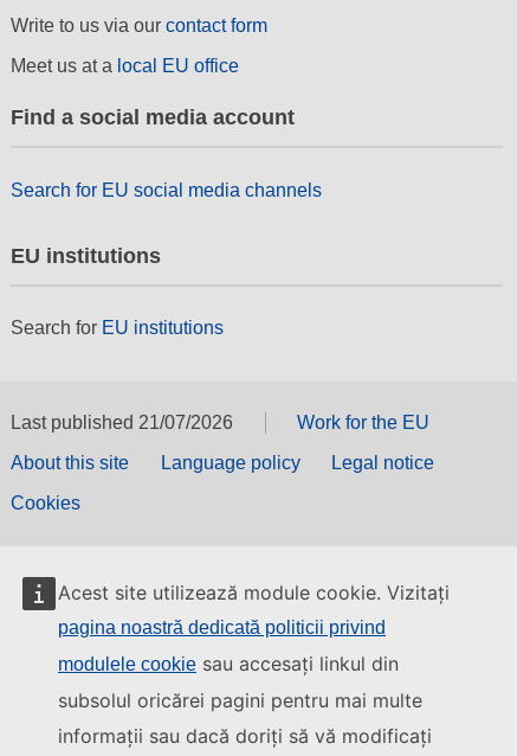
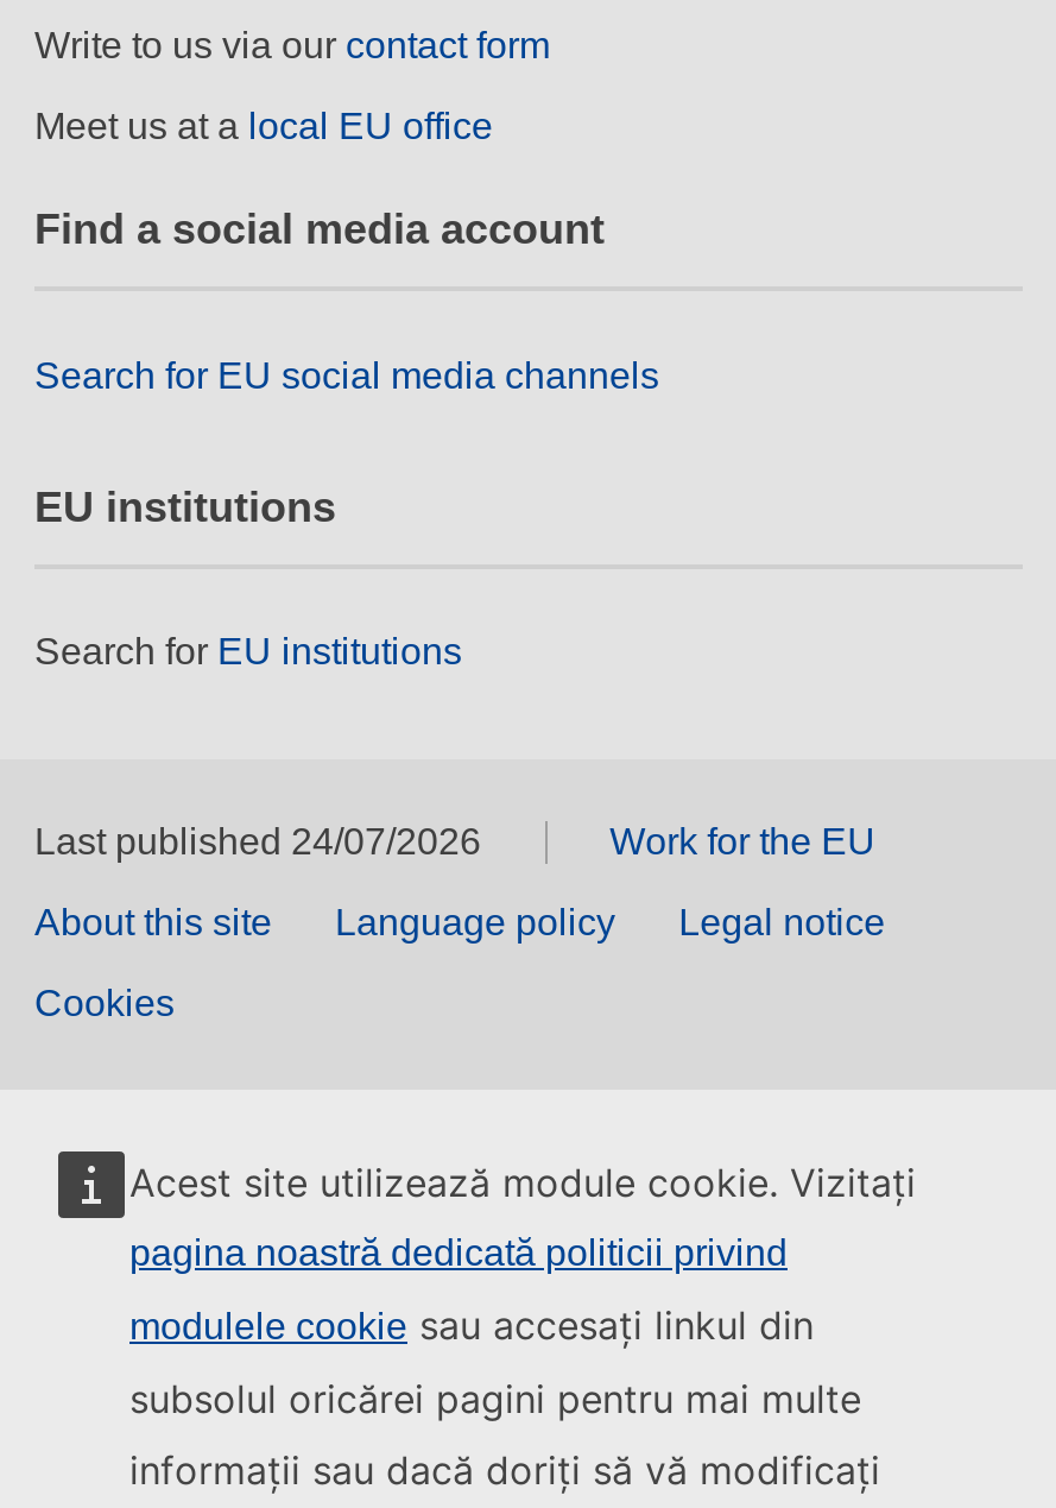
[11,413,233,433] Last published 21/07/2026 -> [34,822,481,863] Last published 24/07/2026

